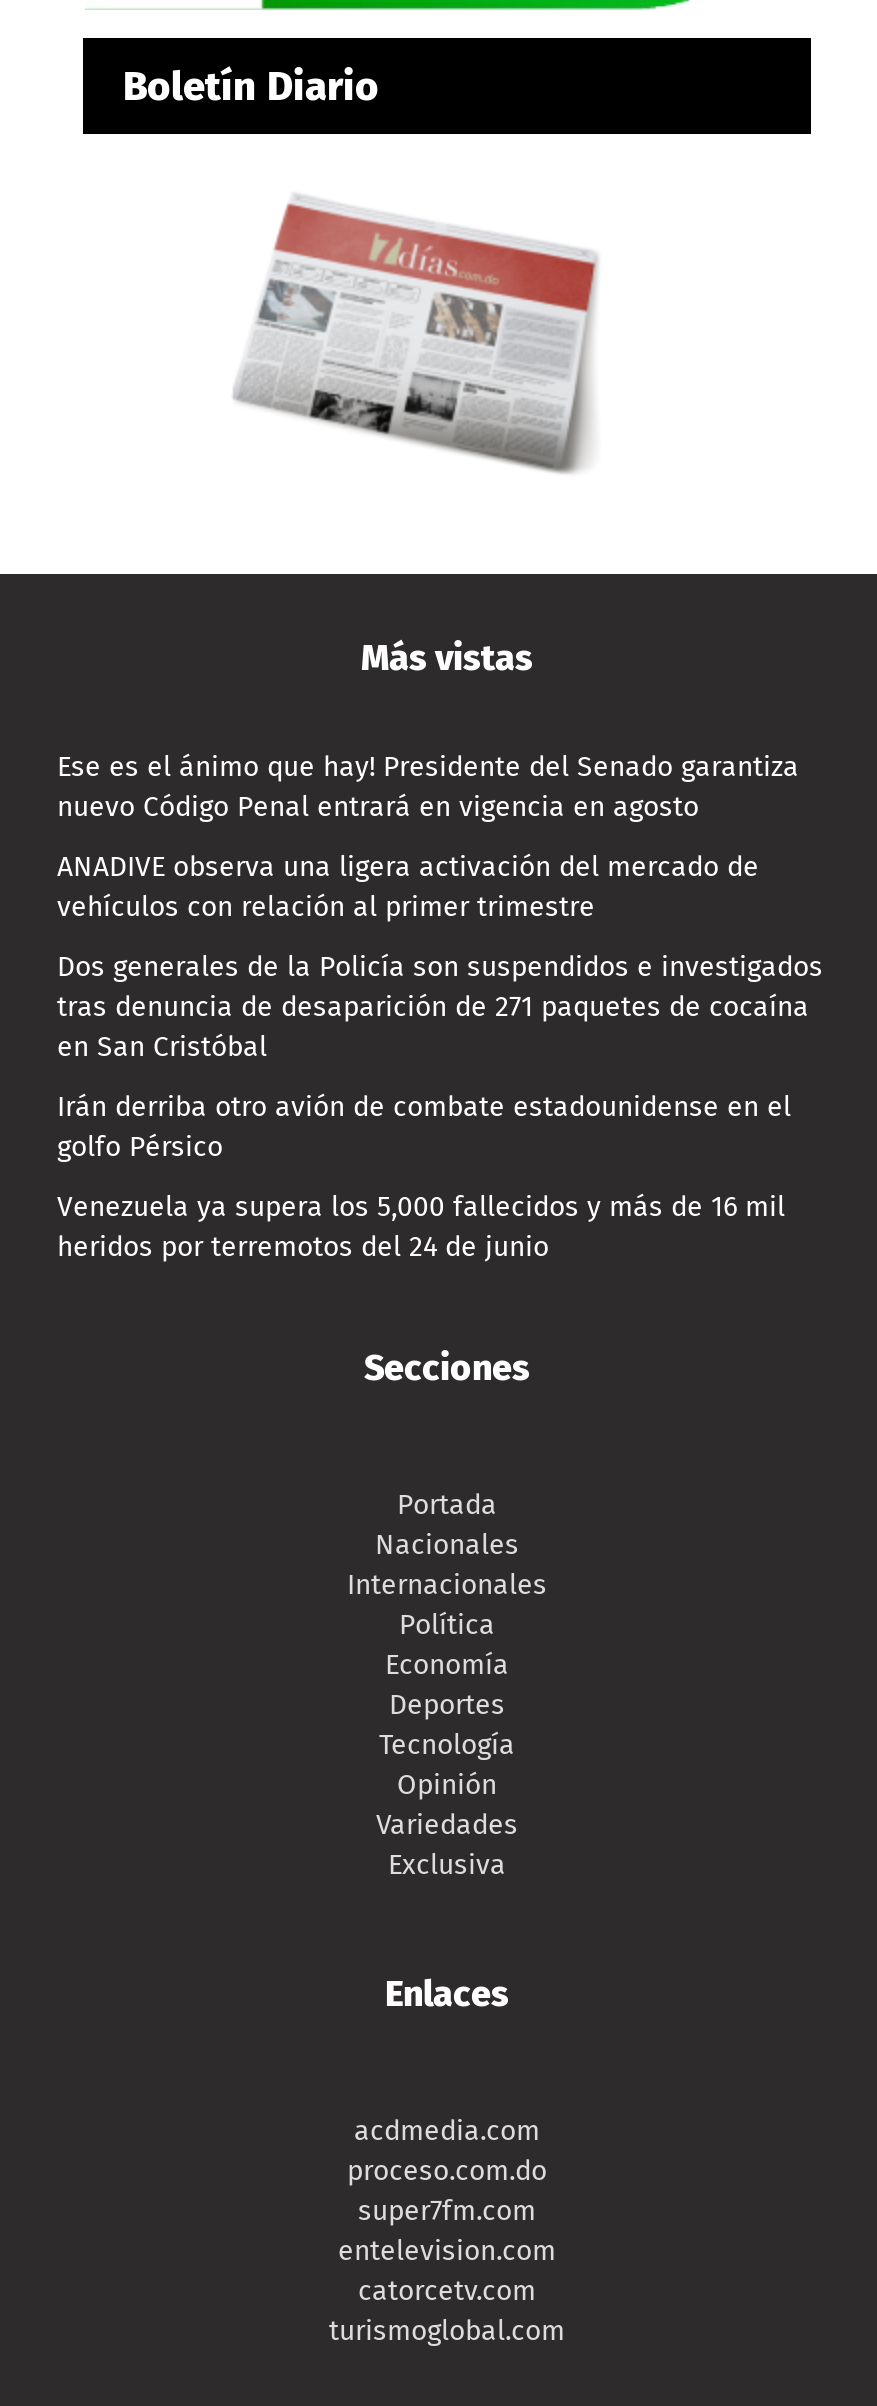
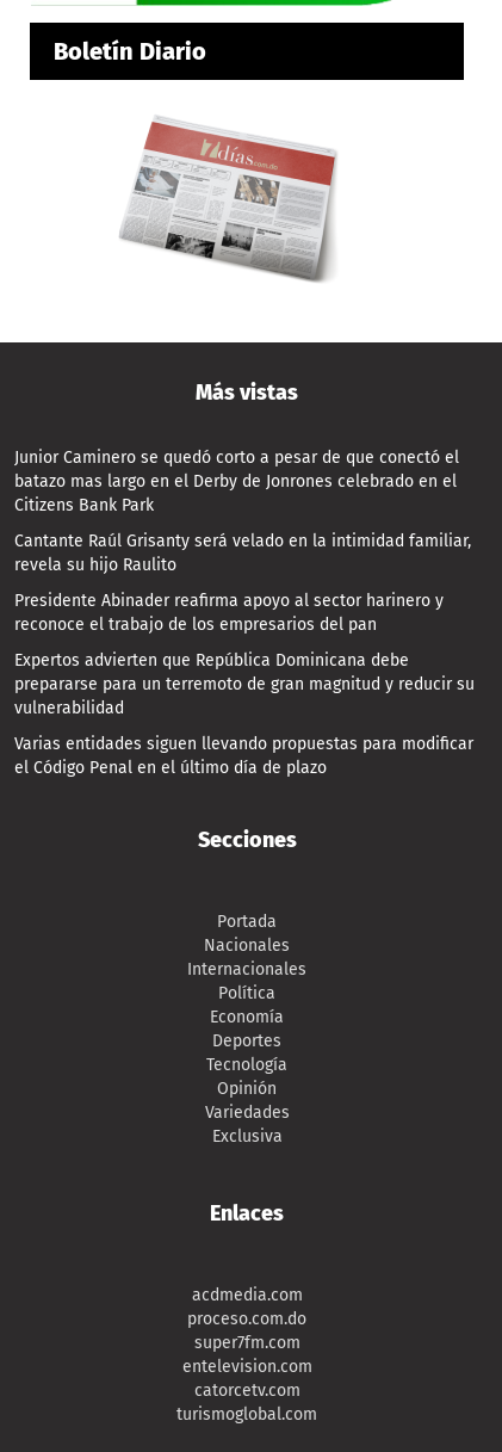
[57,751,799,825] Ese es el ánimo que hay! Presidente del Senado garantiza | nuevo Código Penal entrará en vigencia en agosto -> [14,448,459,516] Junior Caminero se quedó corto a pesar de que conectó el | batazo mas largo en el Derby de Jonrones celebrado en el | Citizens Bank Park
[57,851,759,925] ANADIVE observa una ligera activación del mercado de | vehículos con relación al primer trimestre -> [14,532,471,576] Cantante Raúl Grisanty será velado en la intimidad familiar, | revela su hijo Raulito
[57,951,823,1065] Dos generales de la Policía son suspendidos e investigados | tras denuncia de desaparición de 271 paquetes de cocaína | en San Cristóbal -> [14,591,444,635] Presidente Abinader reafirma apoyo al sector harinero y | reconoce el trabajo de los empresarios del pan
[57,1091,791,1165] Irán derriba otro avión de combate estadounidense en el | golfo Pérsico -> [14,651,475,719] Expertos advierten que República Dominicana debe | prepararse para un terremoto de gran magnitud y reducir su | vulnerabilidad
[57,1191,785,1265] Venezuela ya supera los 5,000 fallecidos y más de 16 mil | heridos por terremotos del 24 de junio -> [14,734,473,778] Varias entidades siguen llevando propuestas para modificar | el Código Penal en el último día de plazo

